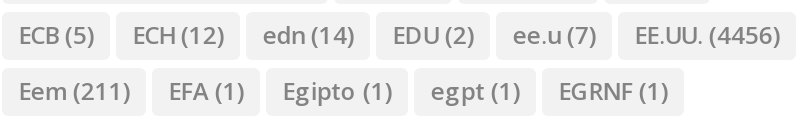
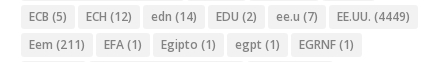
[19,17,781,51] ECB (5) ECH (12) edn (14) EDU (2) ee.u (7) EE.UU. (4456) -> [29,8,410,25] ECB (5) ECH (12) edn (14) EDU (2) ee.u (7) EE.UU. (4449)

